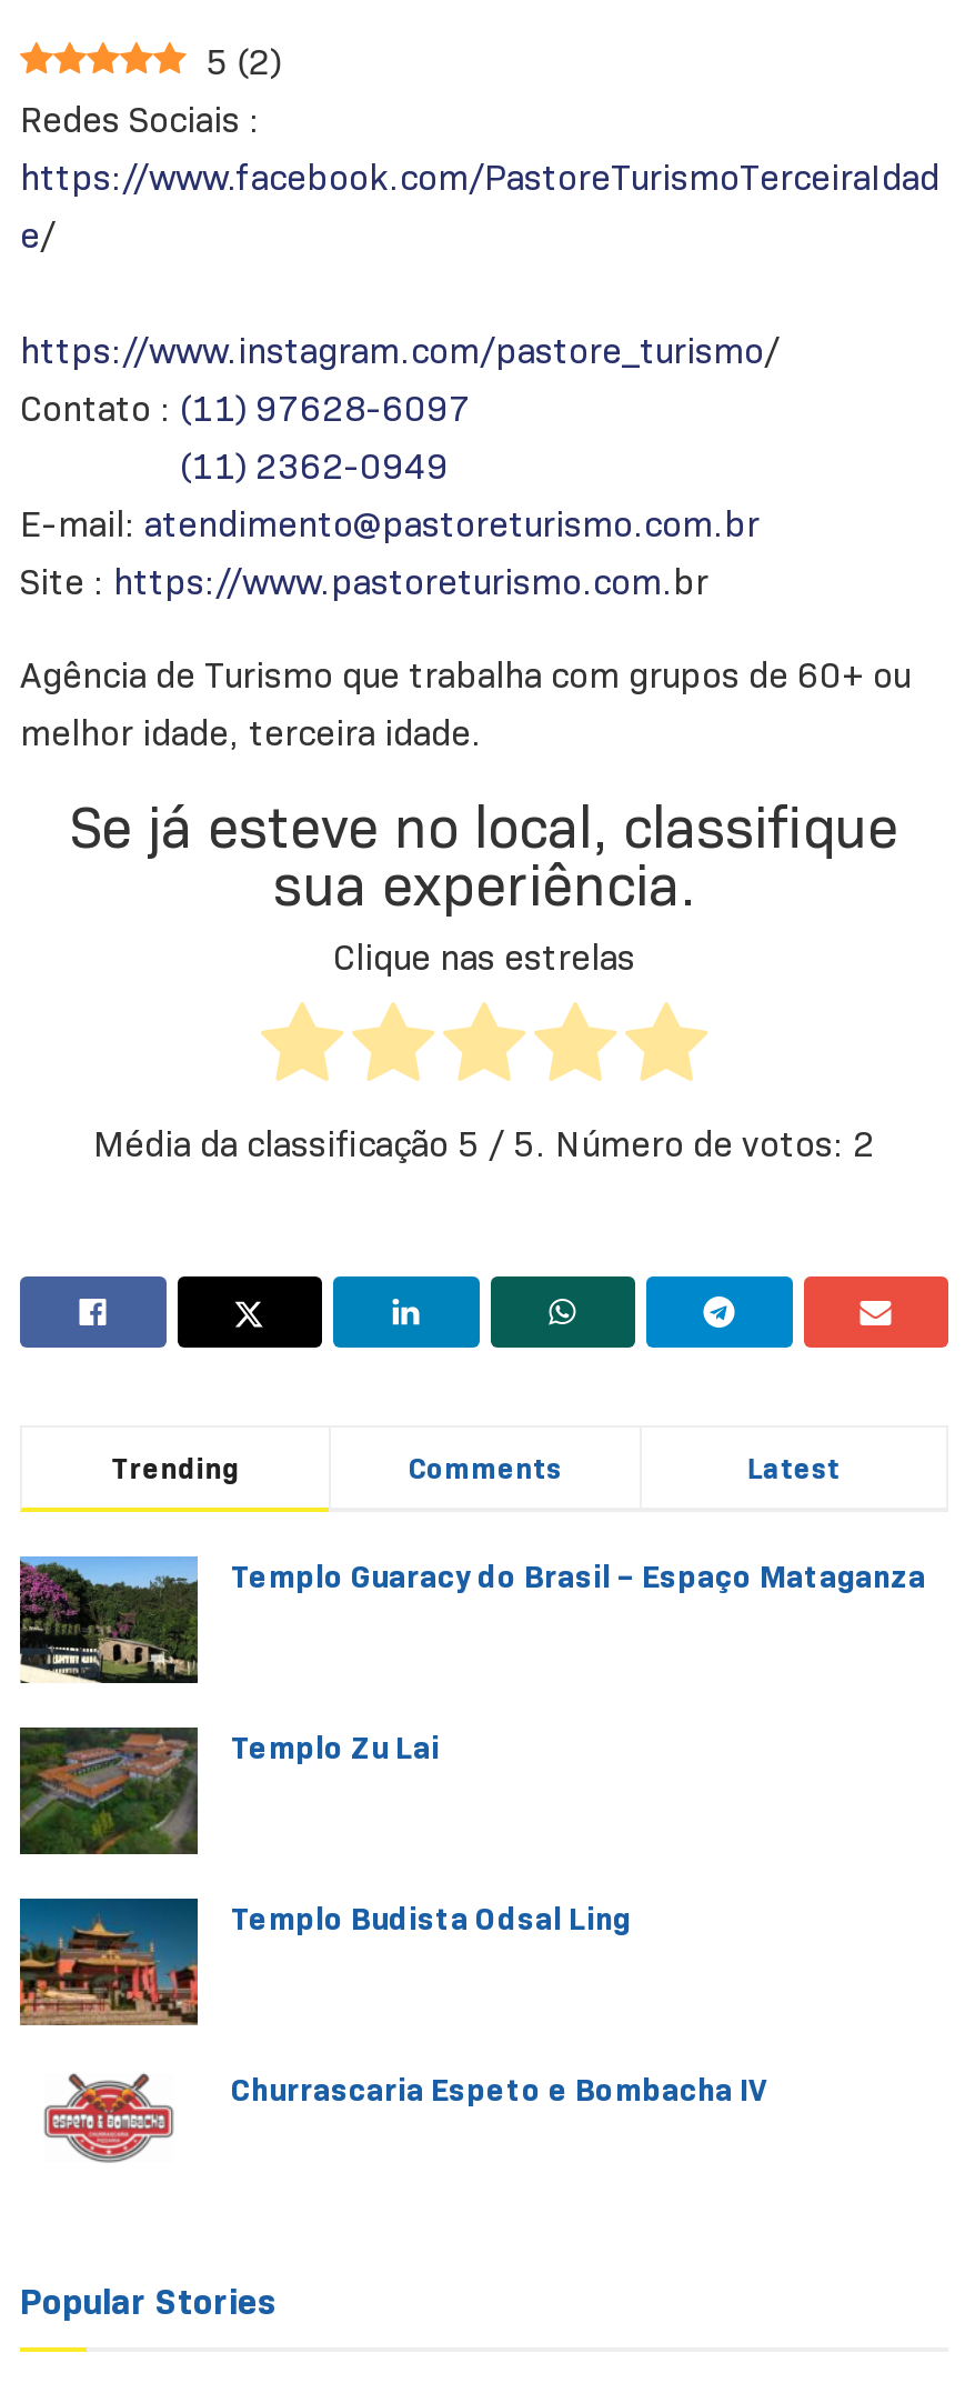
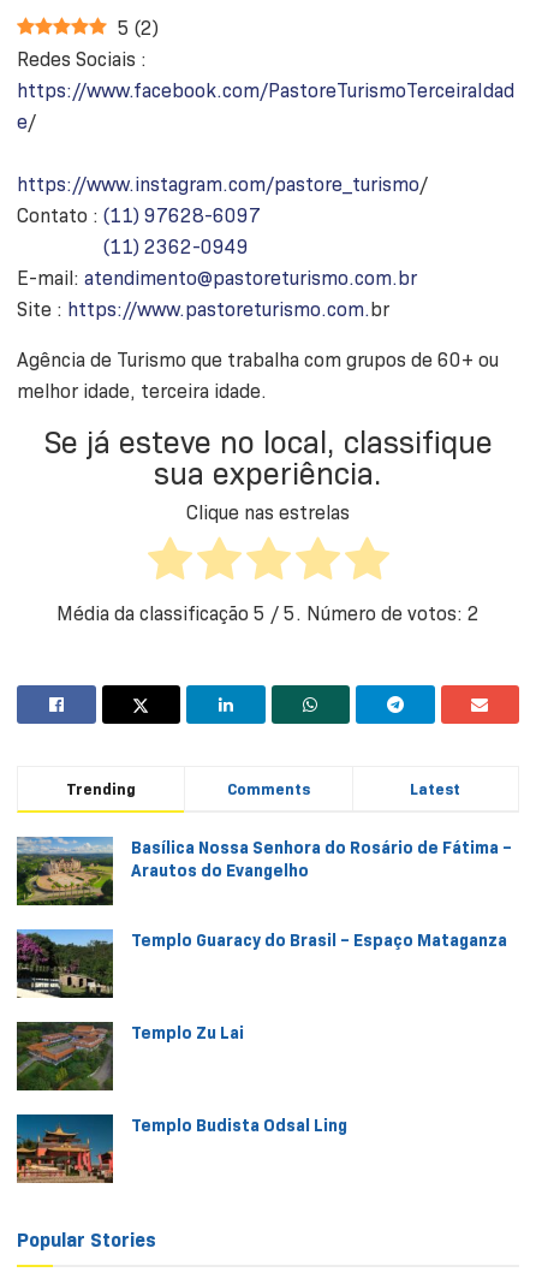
none -> [16,836,512,907] [image] | Basílica Nossa Senhora do Rosário de Fátima – | Arautos do Evangelho
moved [16,1556,926,1939] -> [14,929,507,1136]: [image] | Templo Guaracy do Brasil – Espaço Mataganza | Templo Zu Lai | Templo Budista Odsal Ling
moved [16,1901,202,2027] -> [14,1116,115,1184]: [image]
[22,2070,766,2181] [image] | Churrascaria Espeto e Bombacha IV -> none

